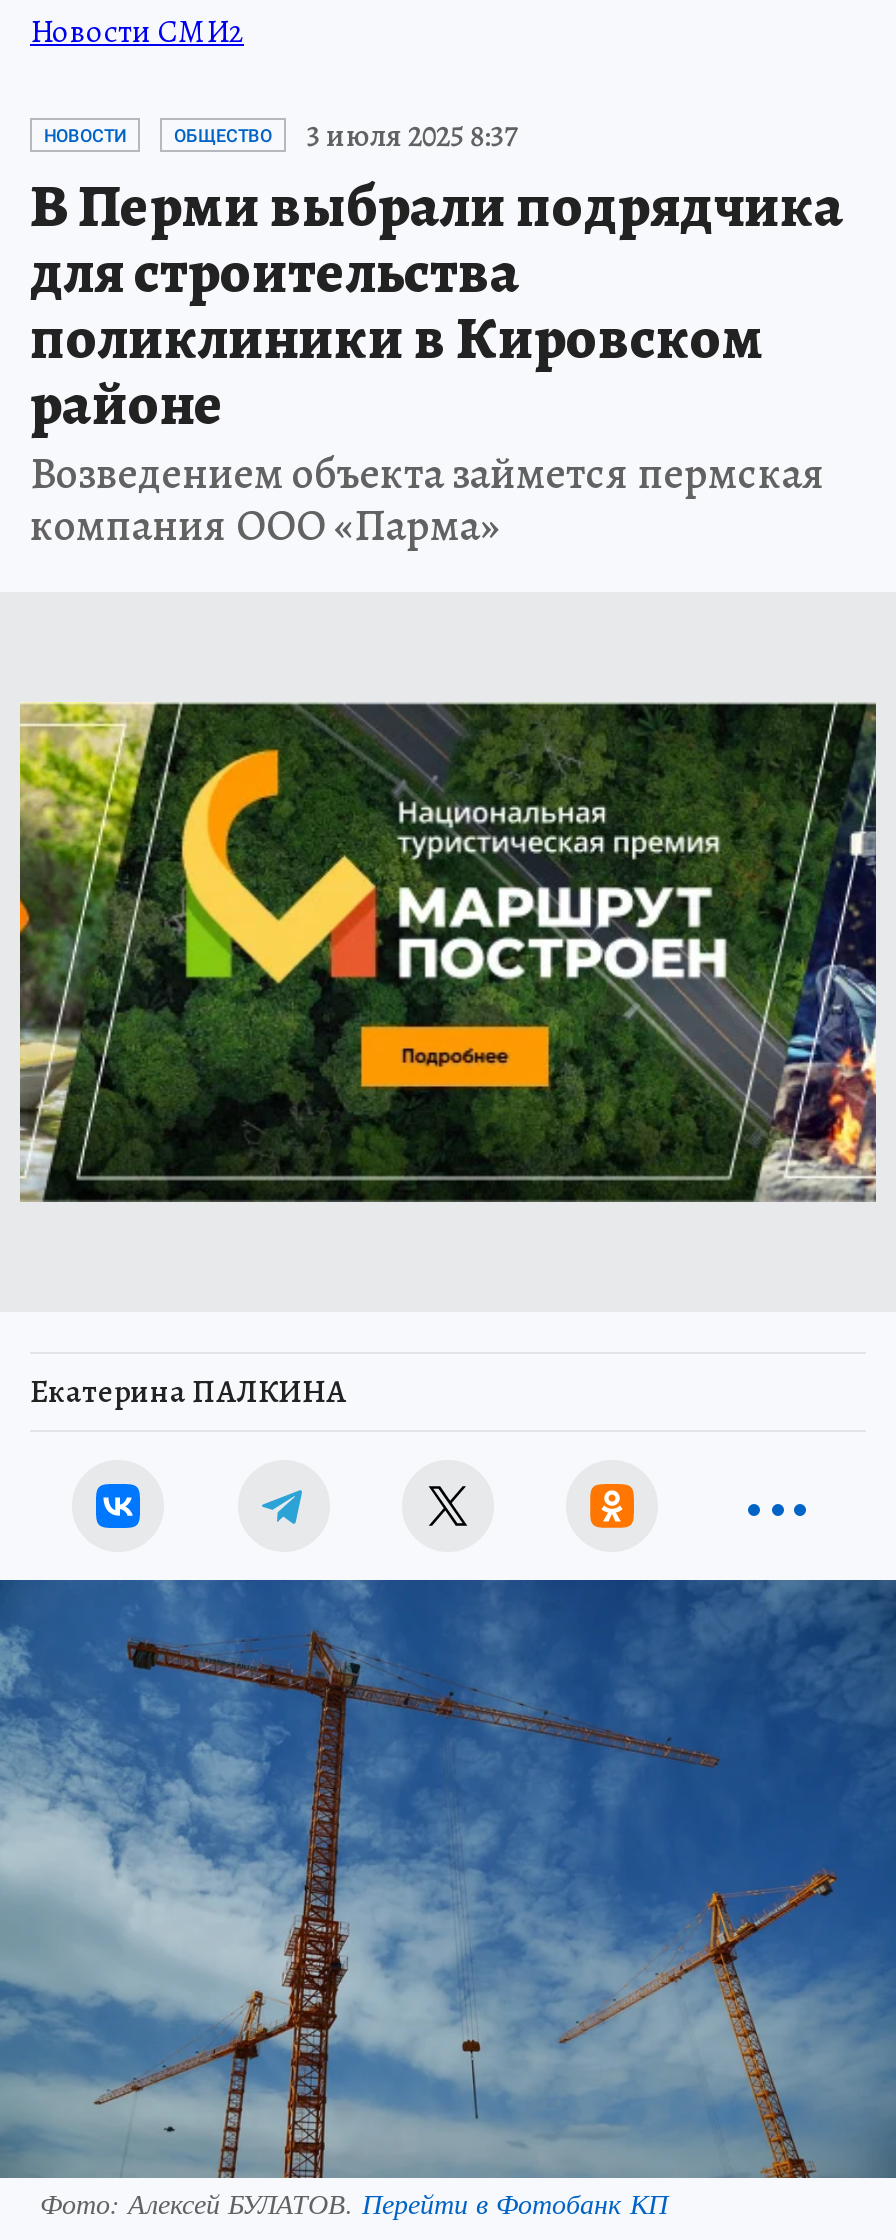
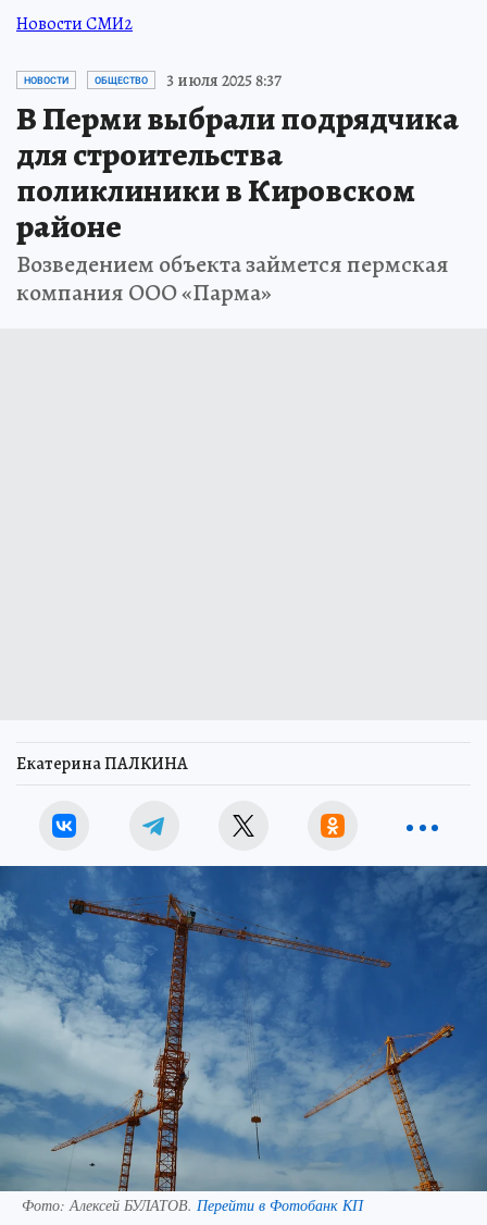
[18,700,878,1204] [image] -> none

